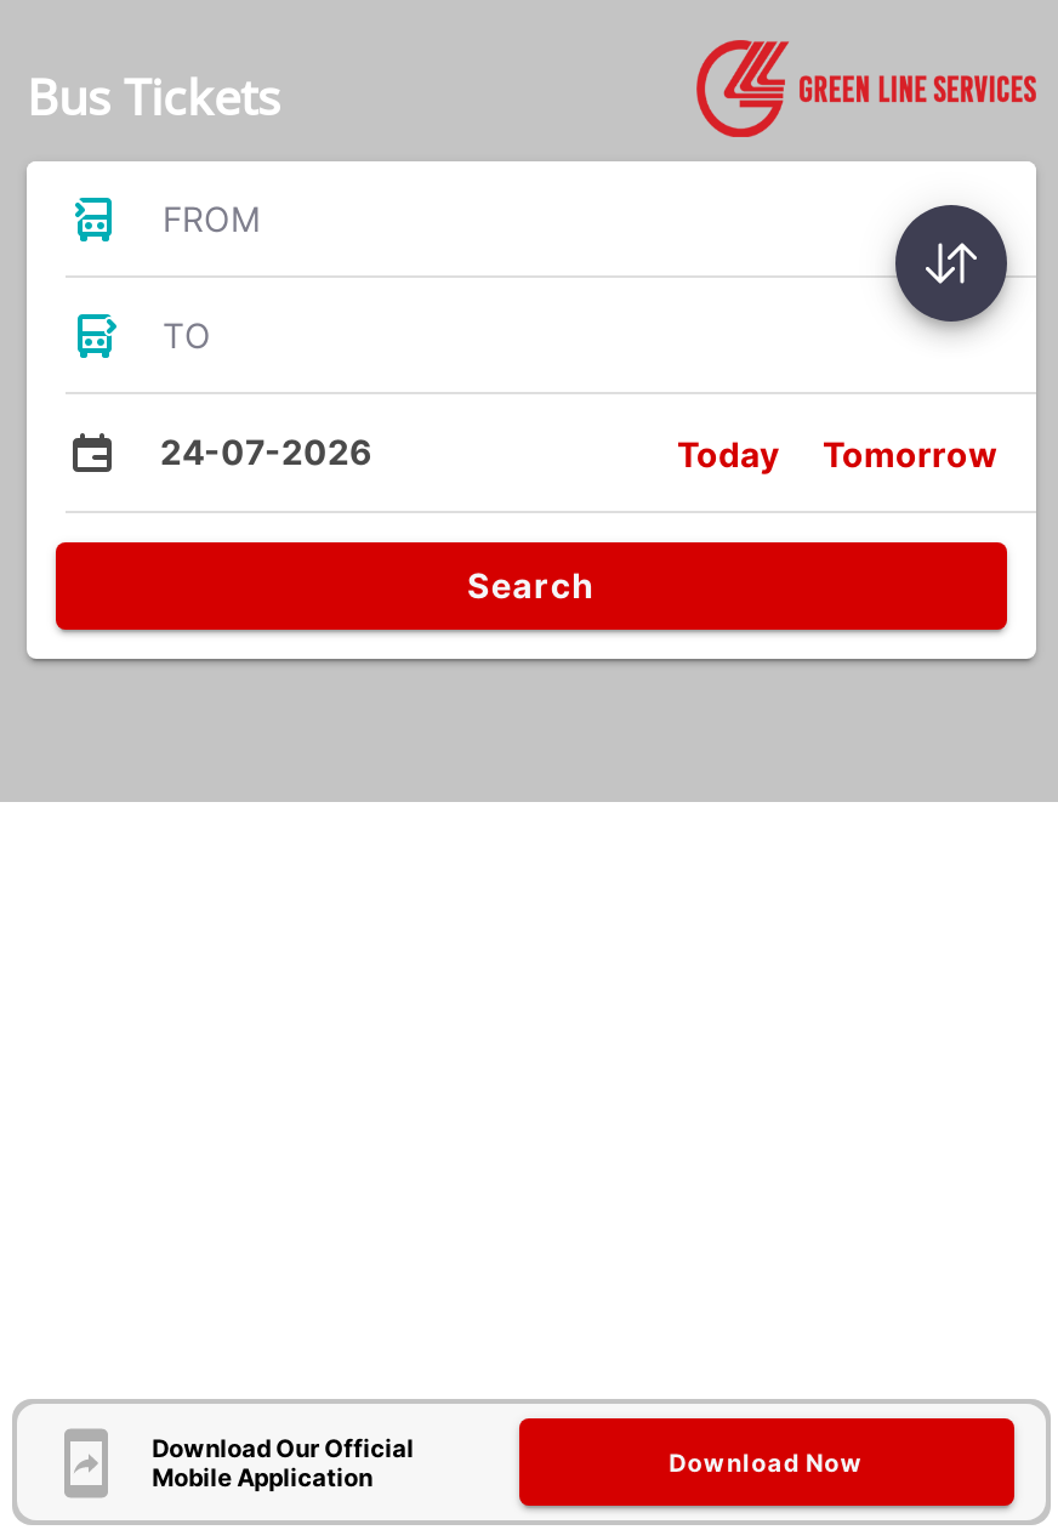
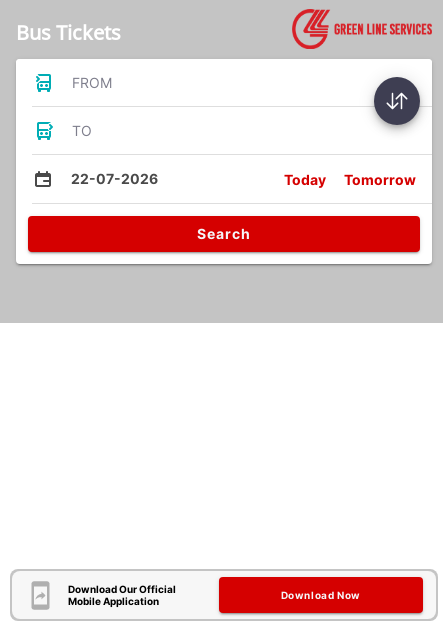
[160,431,371,472] 24-07-2026 -> [71,170,158,187] 22-07-2026

